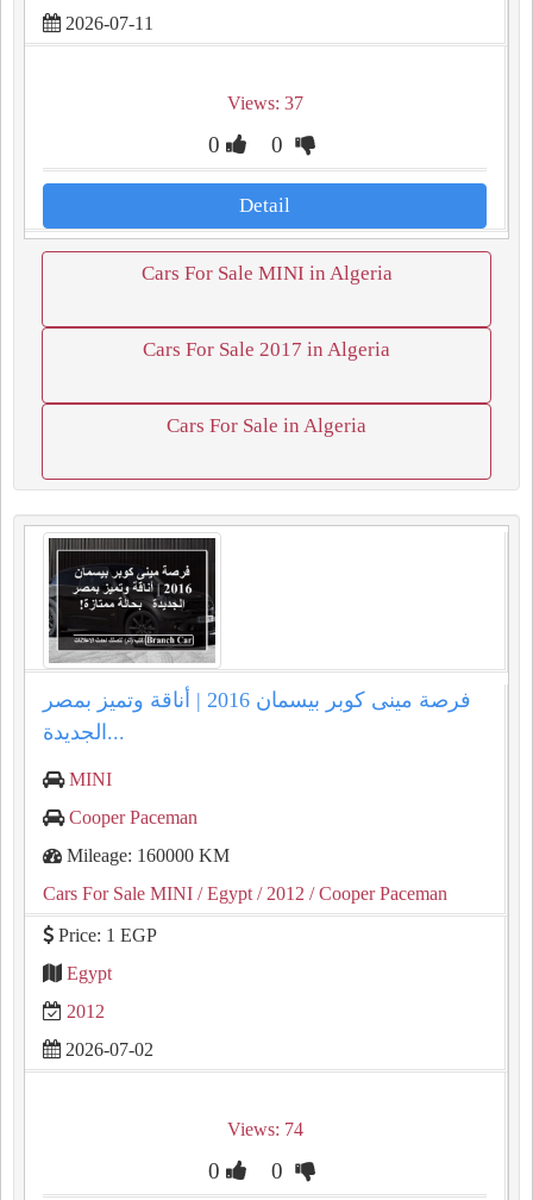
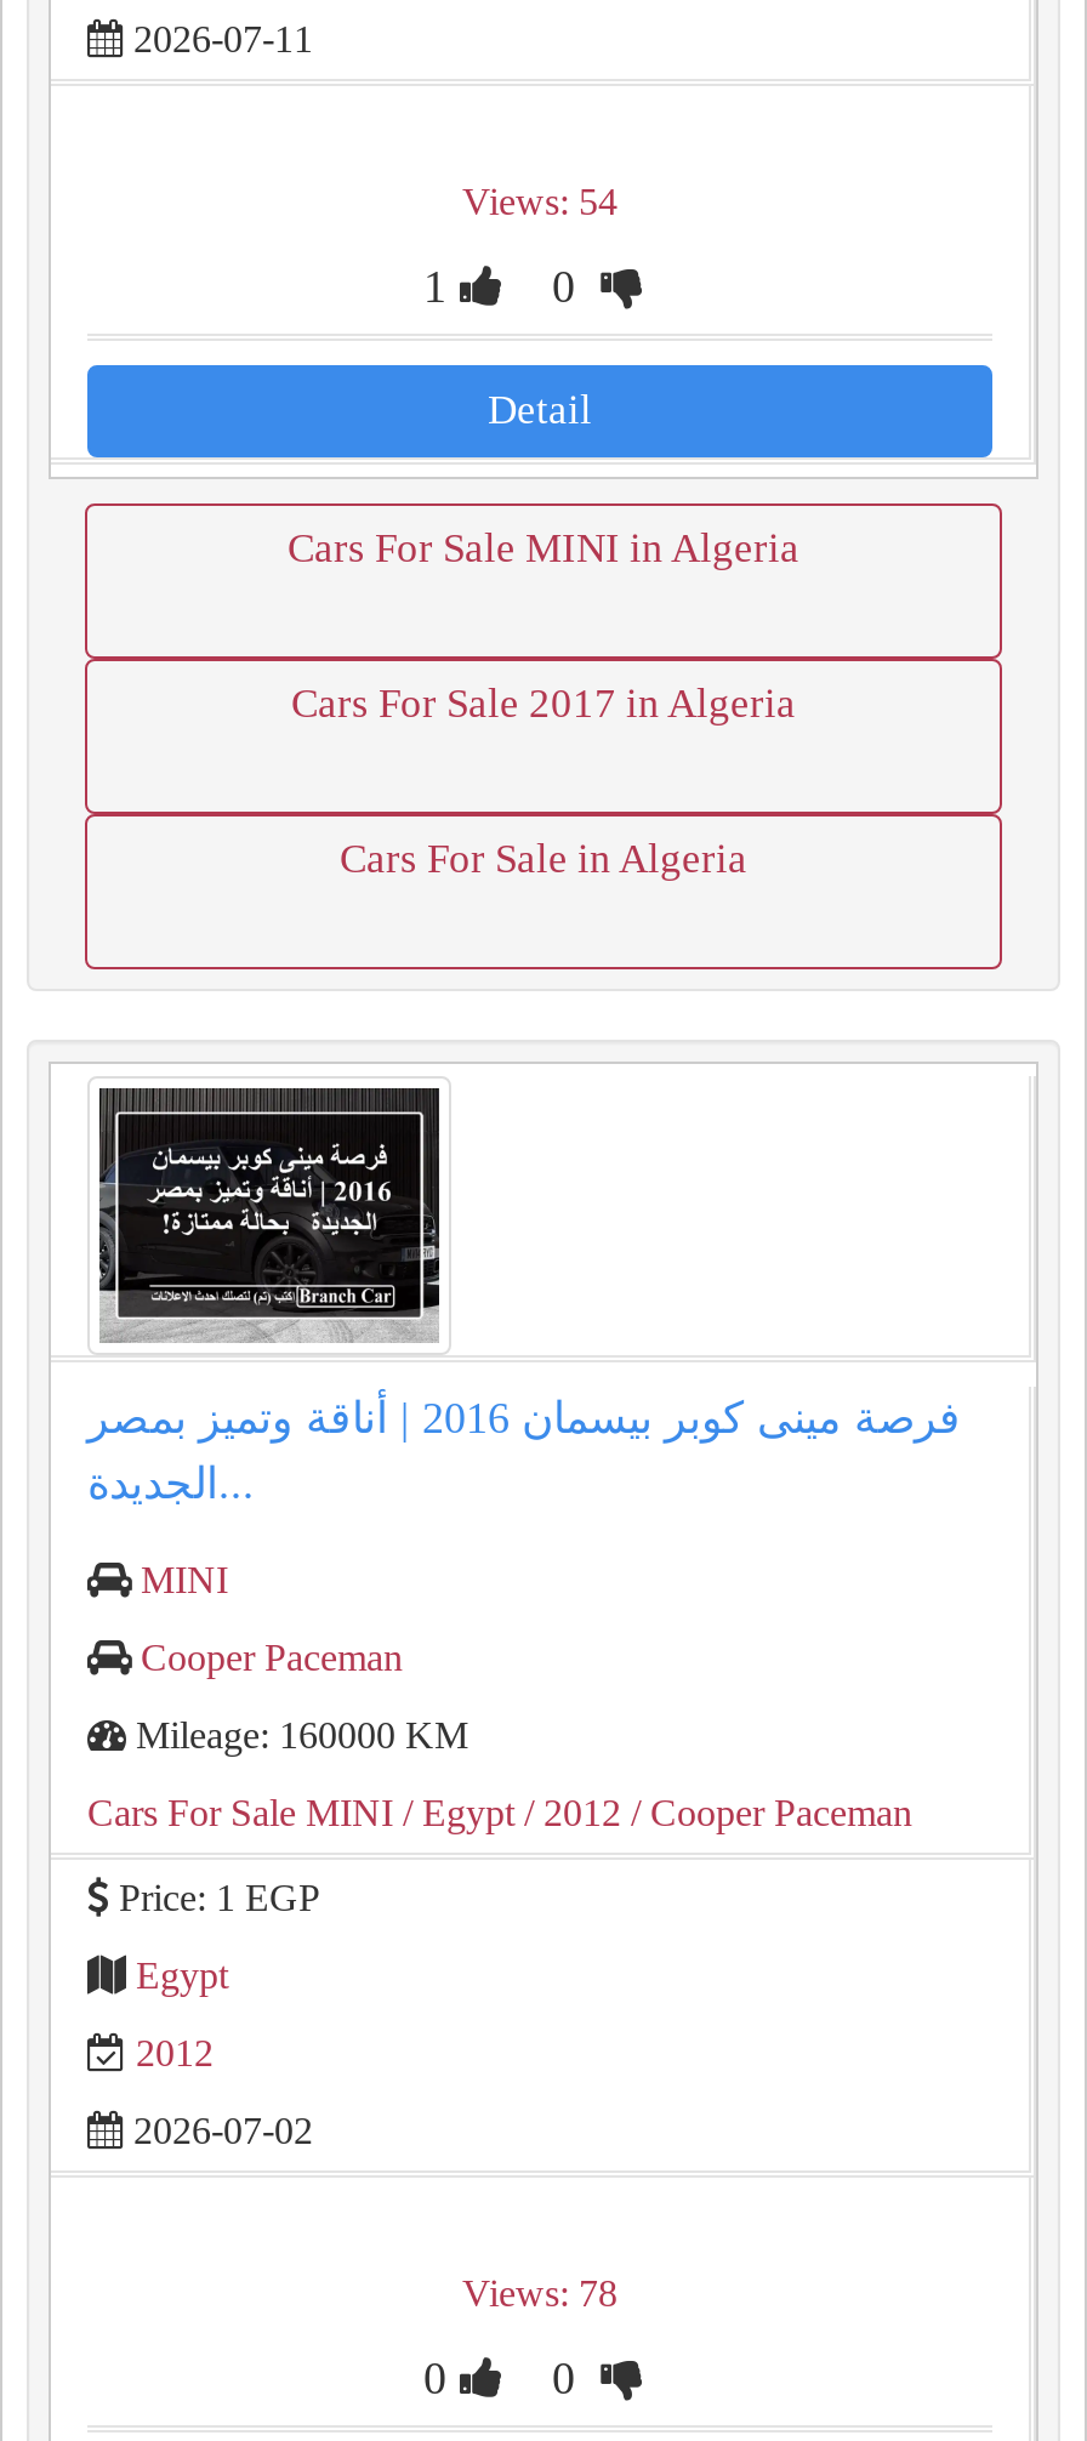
[227,93,303,113] Views: 37 -> [462,181,618,222] Views: 54
[208,132,283,157] 0 0 -> [423,261,576,312] 1 0
[227,1119,303,1139] Views: 74 -> [462,2272,618,2314] Views: 78

